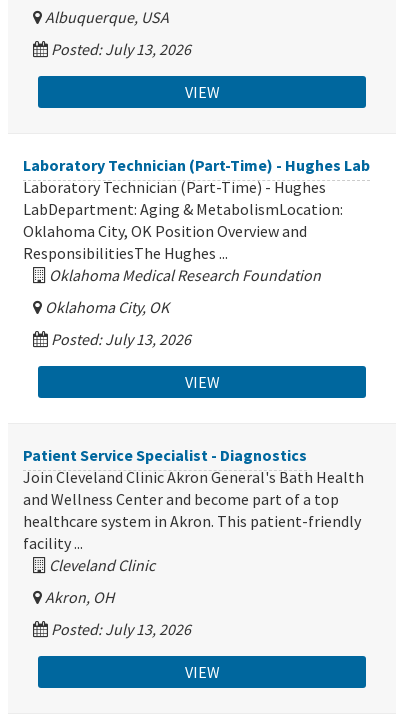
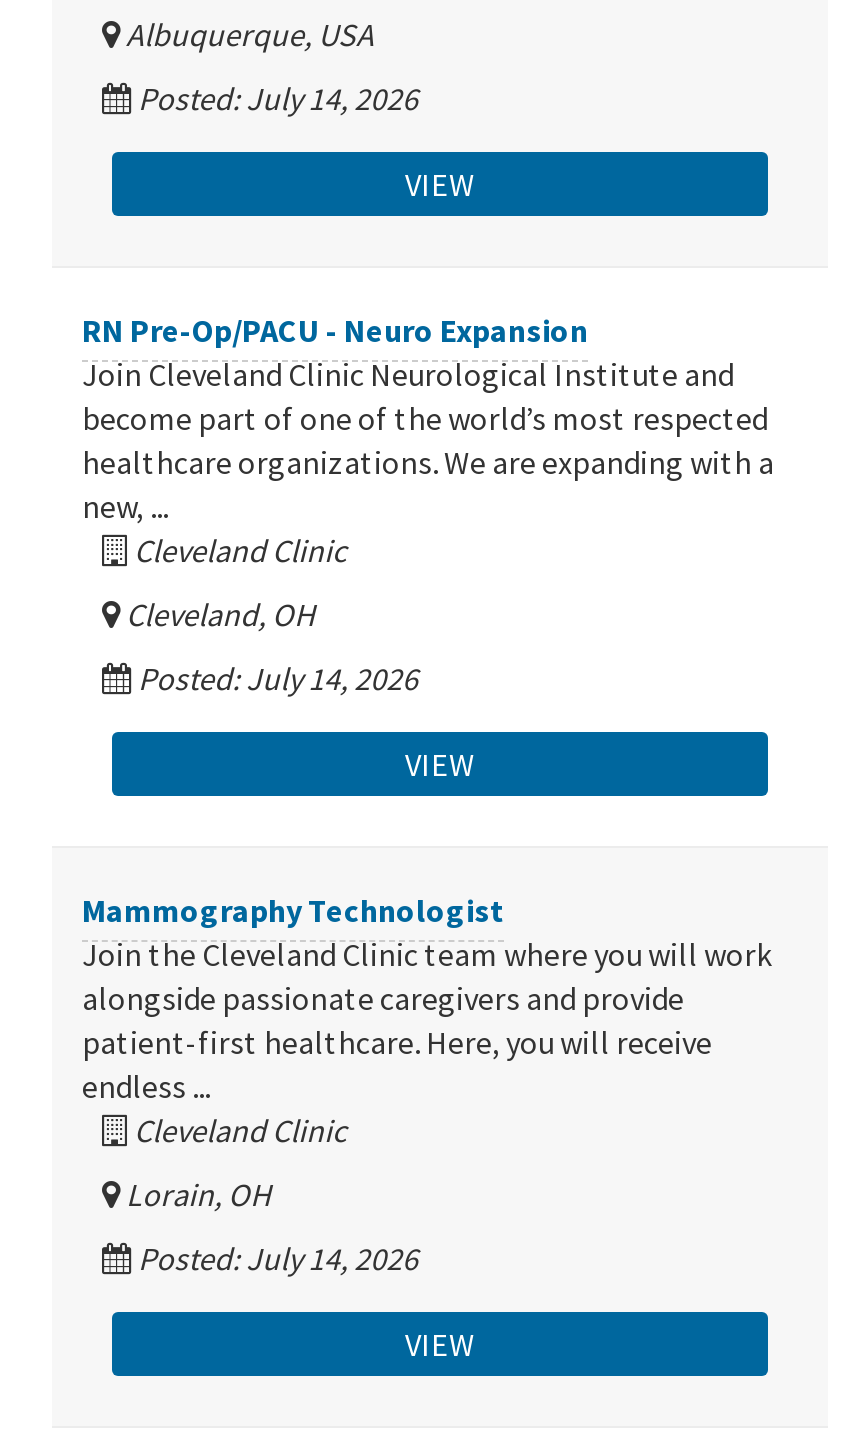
[48,39,191,59] Posted: July 13, 2026 -> [132,78,418,118] Posted: July 14, 2026
[23,155,370,285] Laboratory Technician (Part-Time) - Hughes Lab | Laboratory Technician (Part-Time) - Hughes | LabDepartment: Aging & MetabolismLocation: | Oklahoma City, OK Position Overview and | ResponsibilitiesThe Hughes ... | Oklahoma Medical Research Foundation -> [82,310,774,570] RN Pre-Op/PACU - Neuro Expansion | Join Cleveland Clinic Neurological Institute and | become part of one of the world’s most respected | healthcare organizations. We are expanding with a | new, ... | Cleveland Clinic
[42,297,169,317] Oklahoma City, OK -> [120,594,314,634] Cleveland, OH
[48,329,191,349] Posted: July 13, 2026 -> [132,658,418,698] Posted: July 14, 2026
[23,445,364,553] Patient Service Specialist - Diagnostics | Join Cleveland Clinic Akron General's Bath Health | and Wellness Center and become part of a top | healthcare system in Akron. This patient-friendly | facility ... -> [82,890,772,1106] Mammography Technologist | Join the Cleveland Clinic team where you will work | alongside passionate caregivers and provide | patient-first healthcare. Here, you will receive | endless ...
[42,587,114,607] Akron, OH -> [120,1174,270,1214] Lorain, OH
[48,619,191,639] Posted: July 13, 2026 -> [132,1238,418,1278] Posted: July 14, 2026

